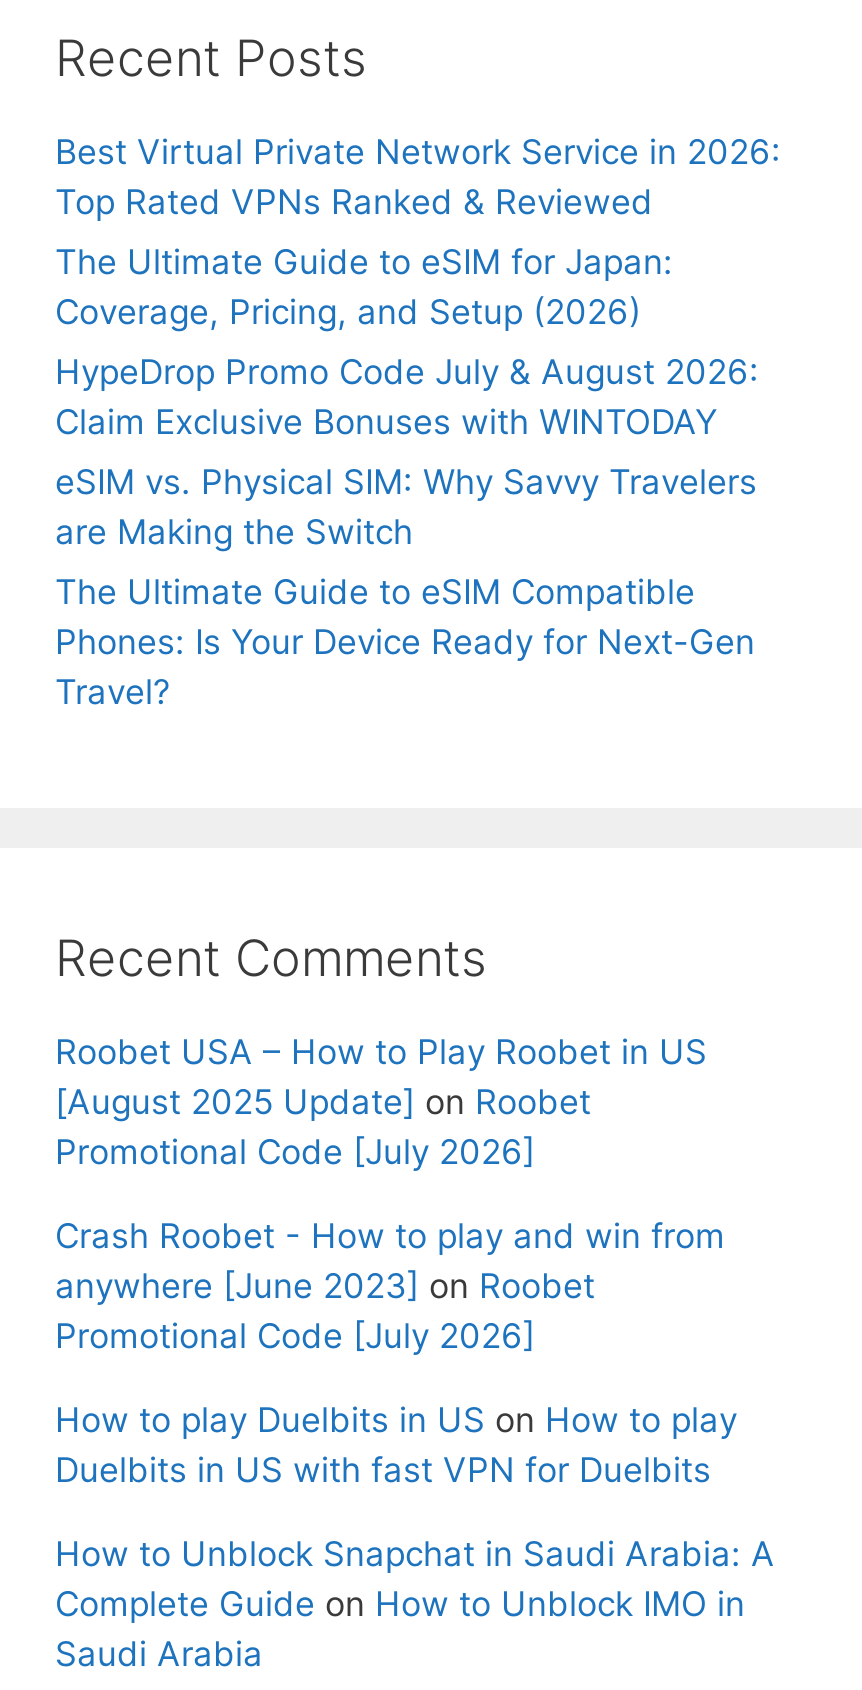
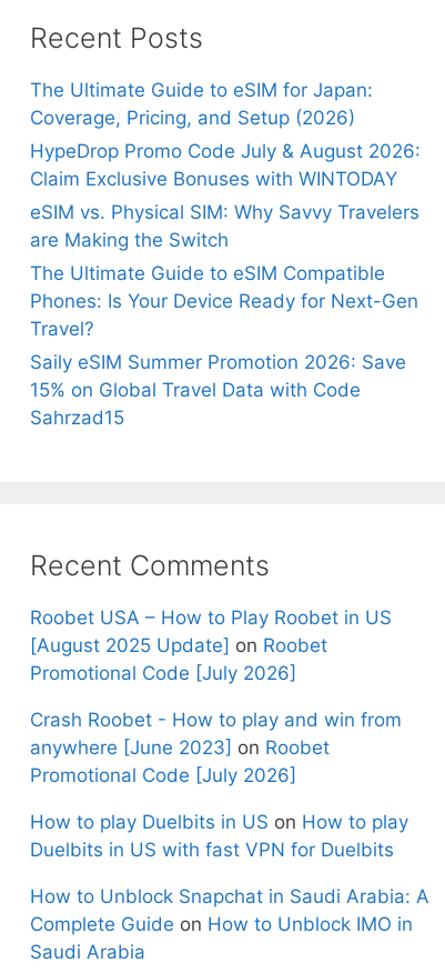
[55,132,781,222] Best Virtual Private Network Service in 2026: | Top Rated VPNs Ranked & Reviewed -> none
moved [55,242,759,712] -> [30,79,421,340]: The Ultimate Guide to eSIM for Japan: | Coverage, Pricing, and Setup (2026) | HypeDrop Promo Code July & August 2026: | ... | Phones: Is Your Device Ready for Next-Gen | Travel?
none -> [30,351,406,429] Saily eSIM Summer Promotion 2026: Save | 15% on Global Travel Data with Code | Sahrzad15

